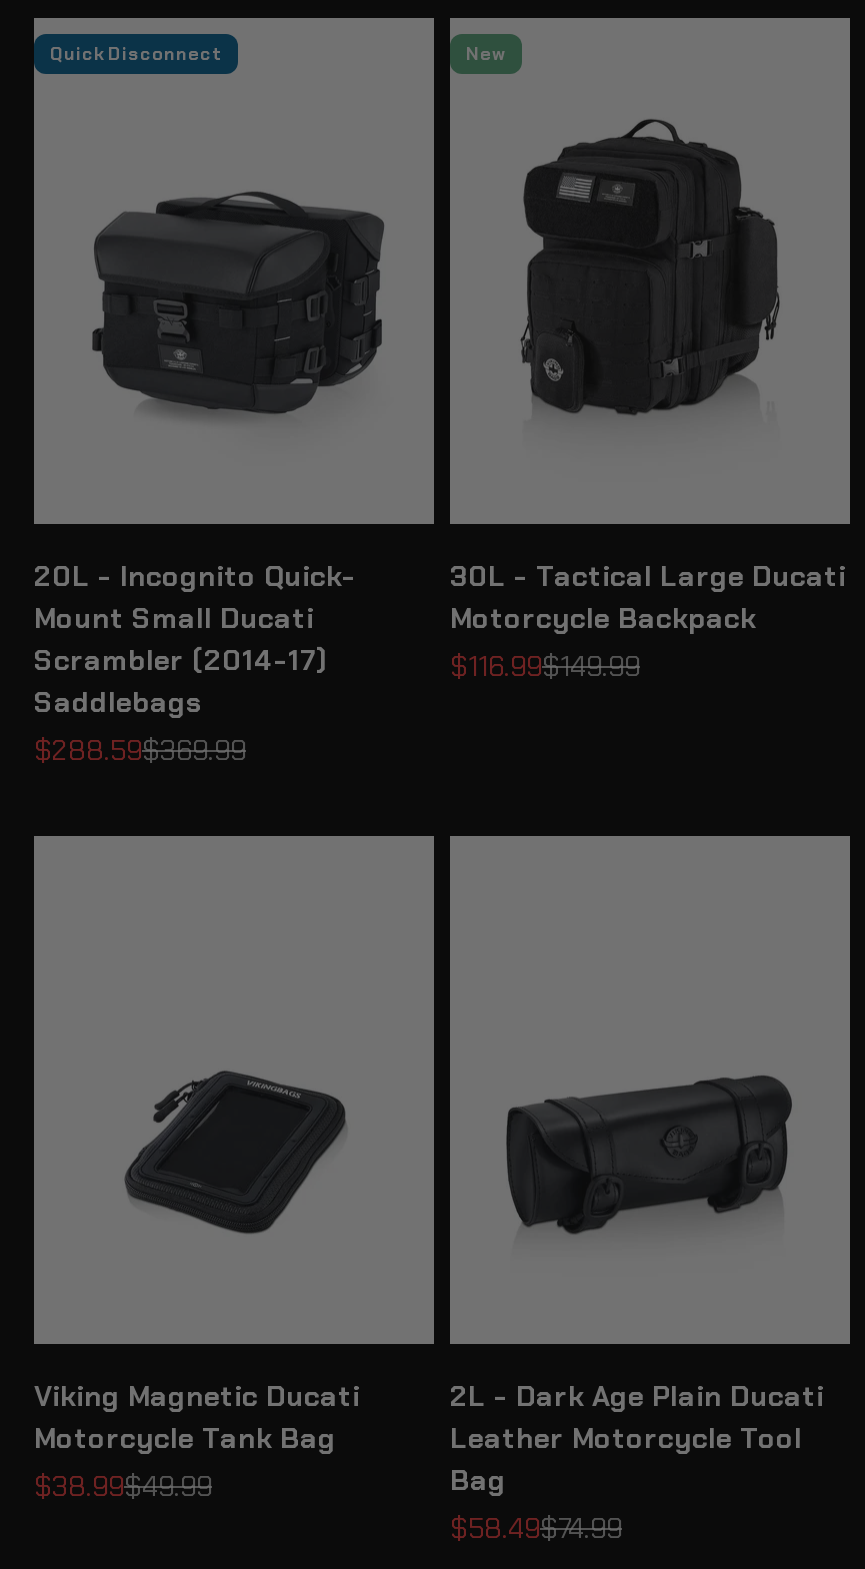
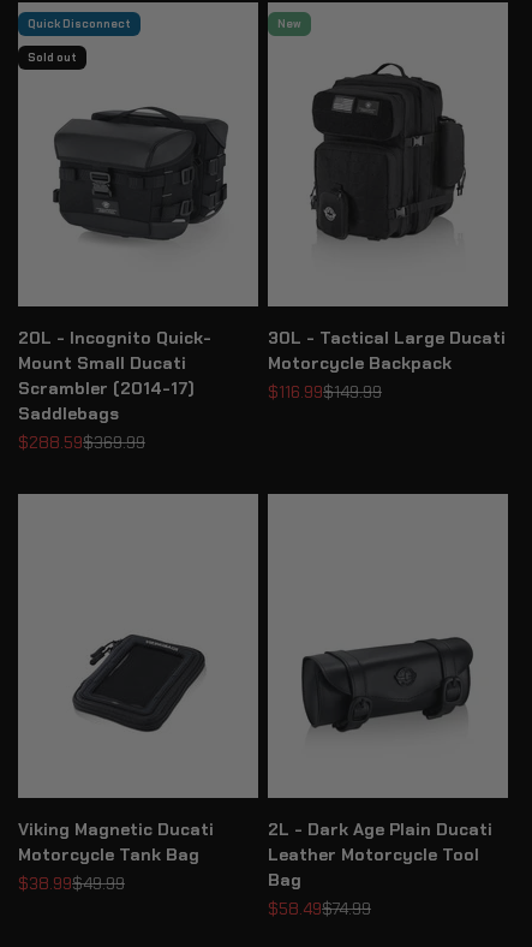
none -> [28,50,77,65] Sold out

